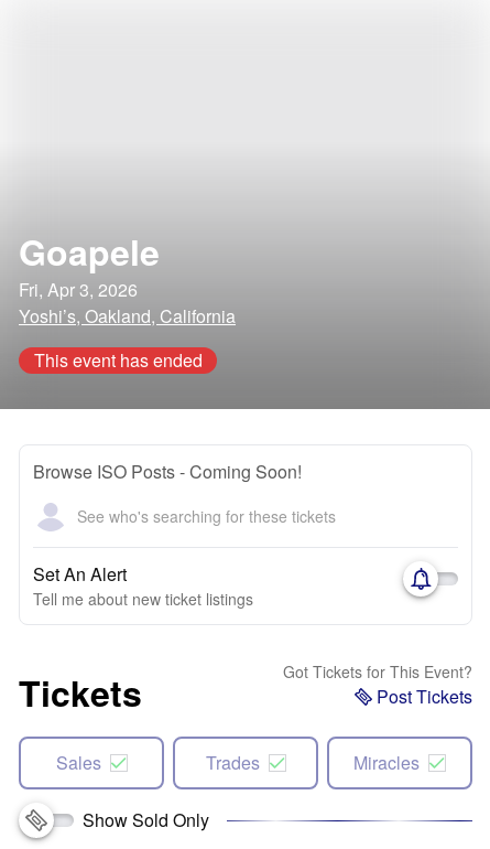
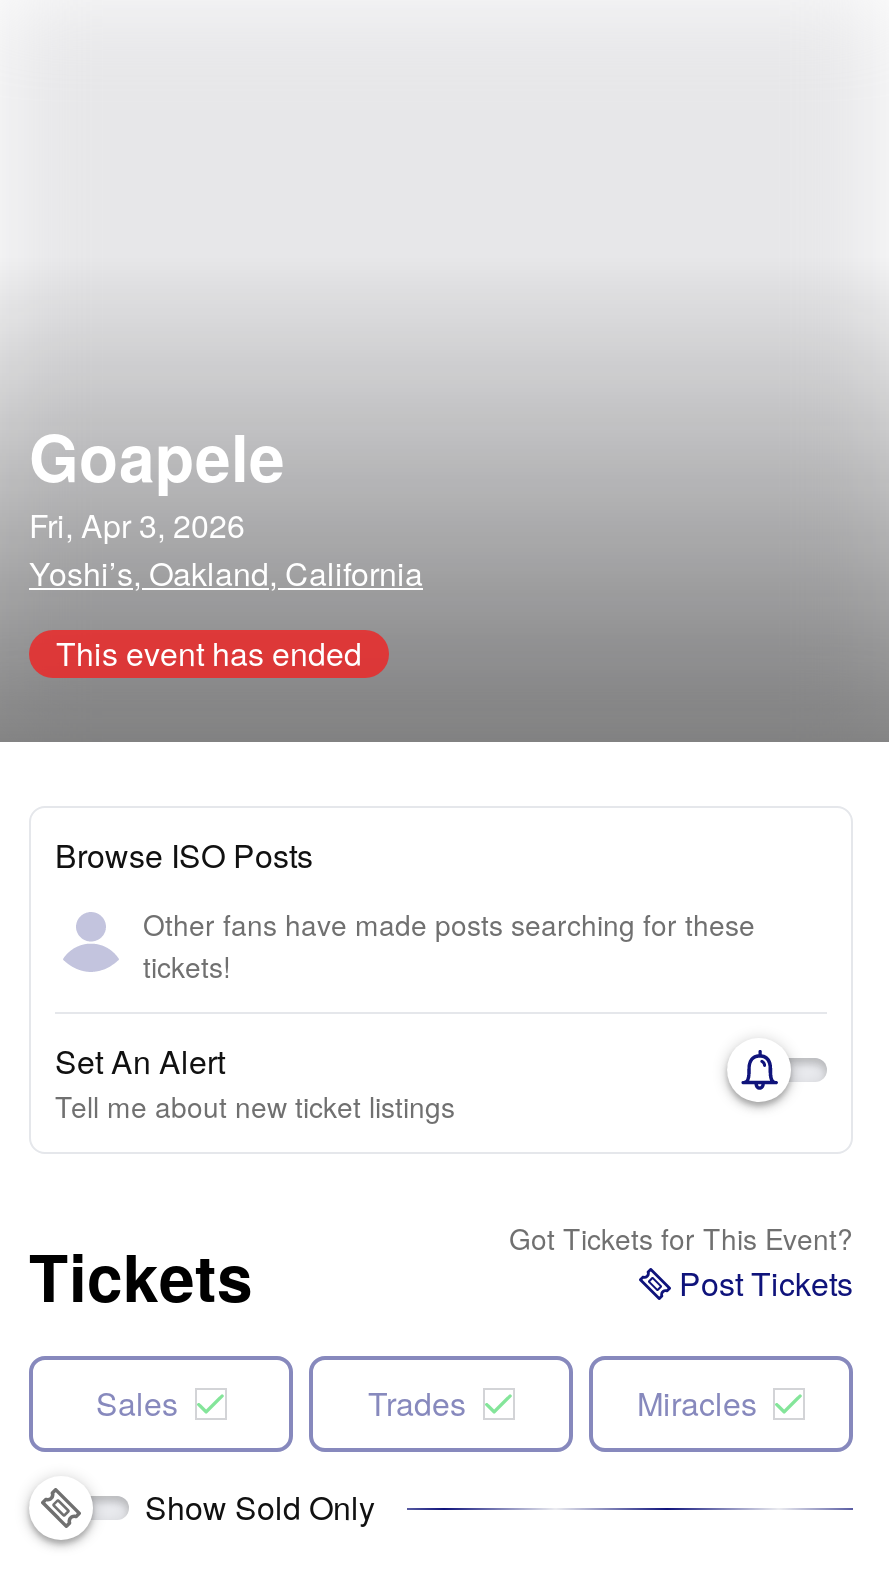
[33,459,302,484] Browse ISO Posts - Coming Soon! -> [55,832,313,878] Browse ISO Posts
[77,504,336,526] See who's searching for these tickets -> [143,904,755,986] Other fans have made posts searching for these | tickets!

